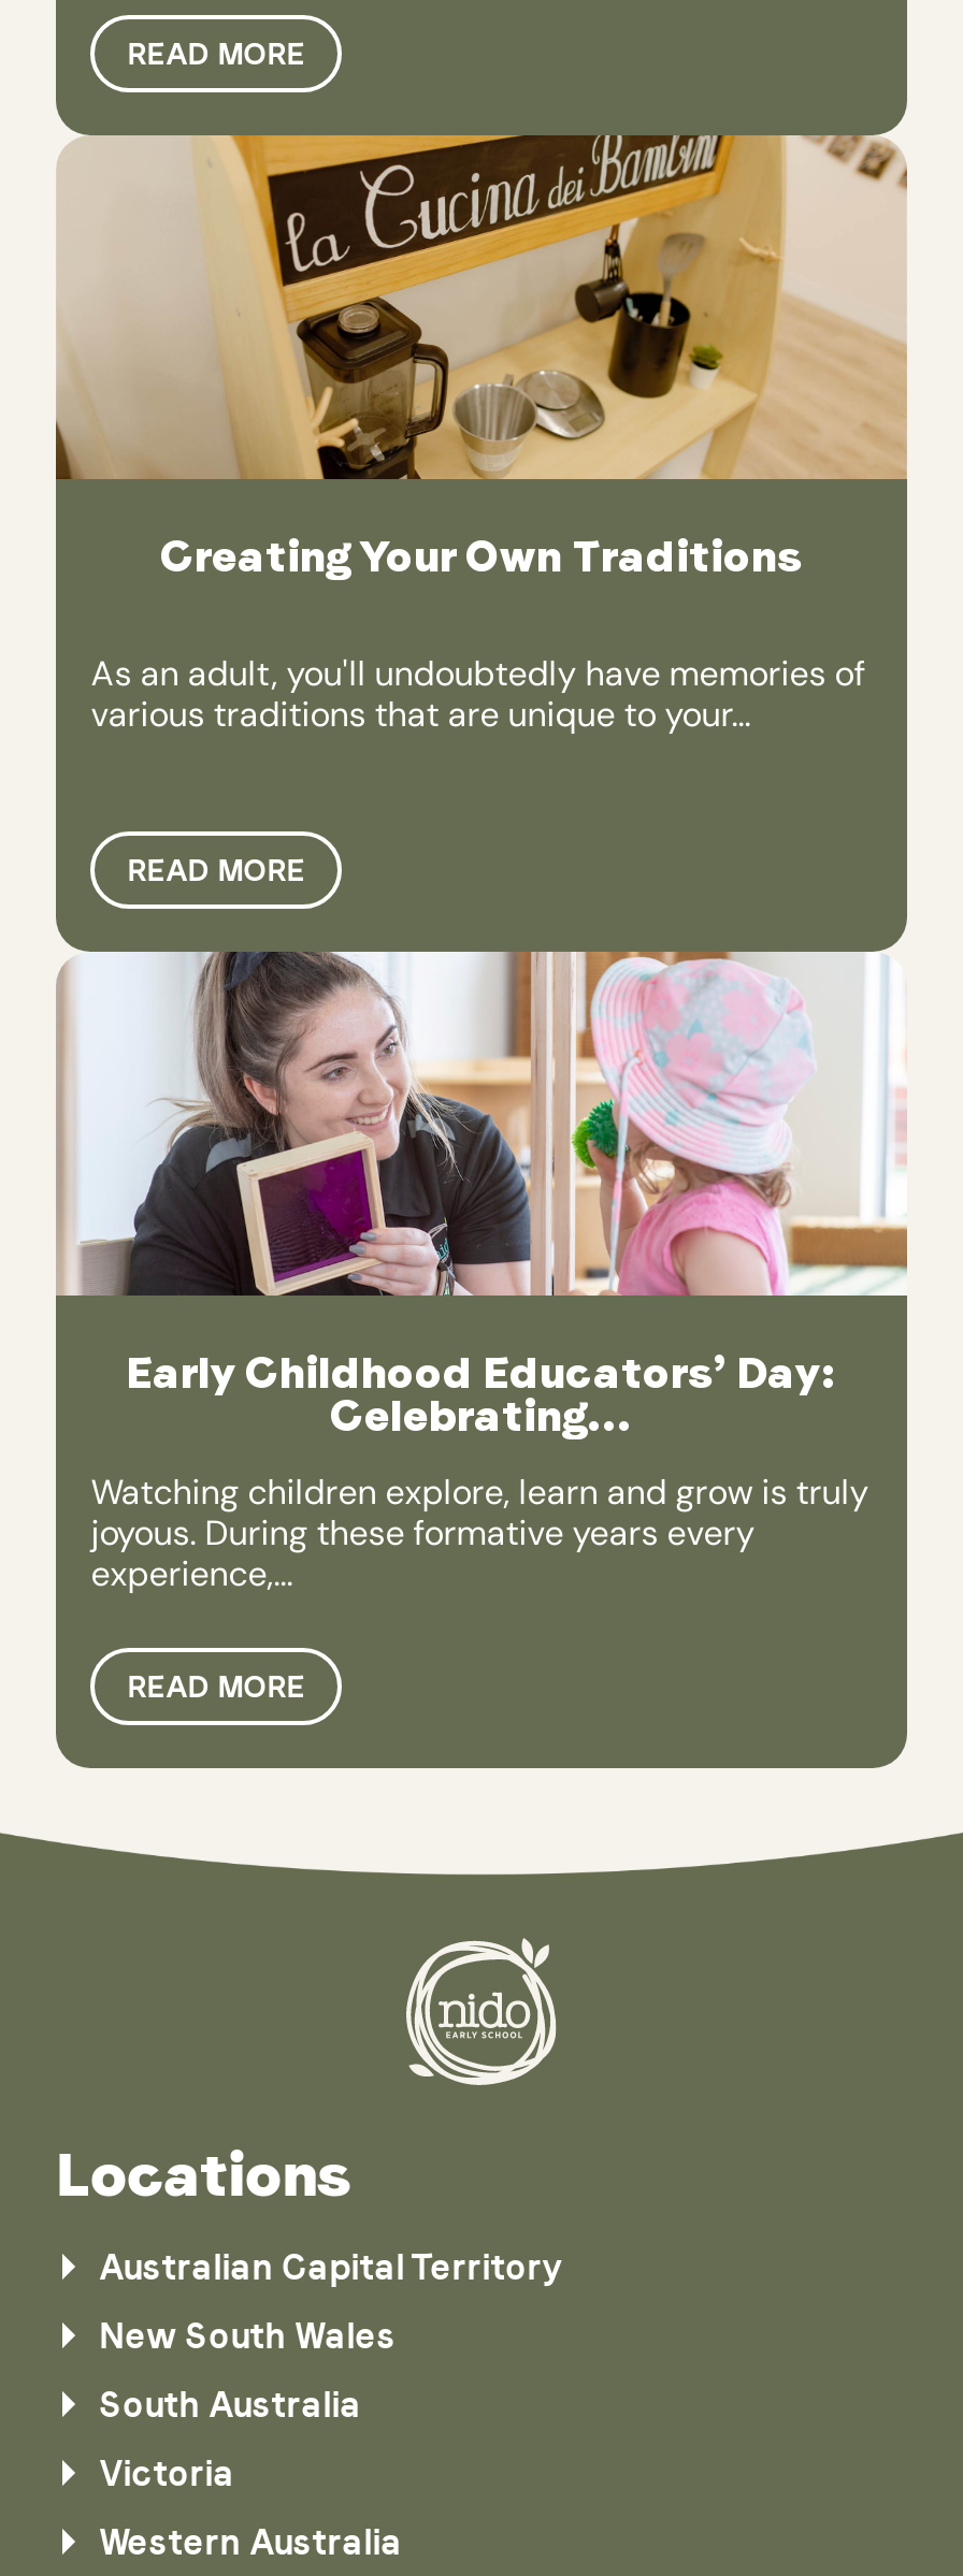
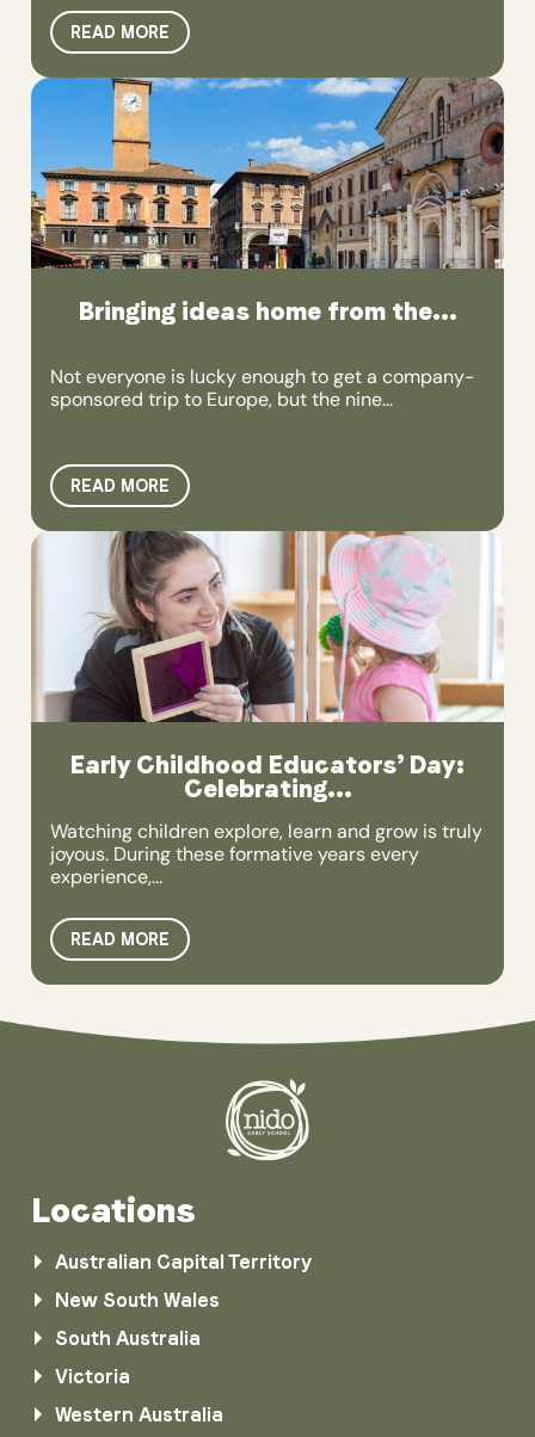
[56,133,907,583] [image] | Creating Your Own Traditions -> [30,76,505,326] [image] | Bringing ideas home from the...
[91,652,865,738] As an adult, you'll undoubtedly have memories of | various traditions that are unique to your... -> [50,365,476,412] Not everyone is lucky enough to get a company- | sponsored trip to Europe, but the nine...

